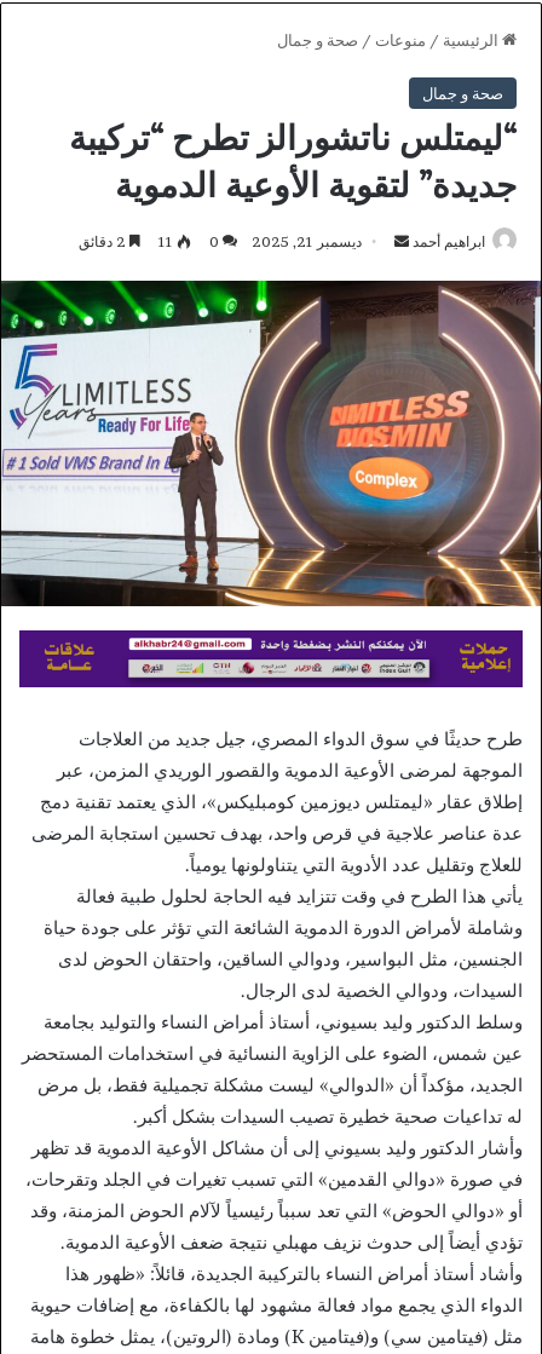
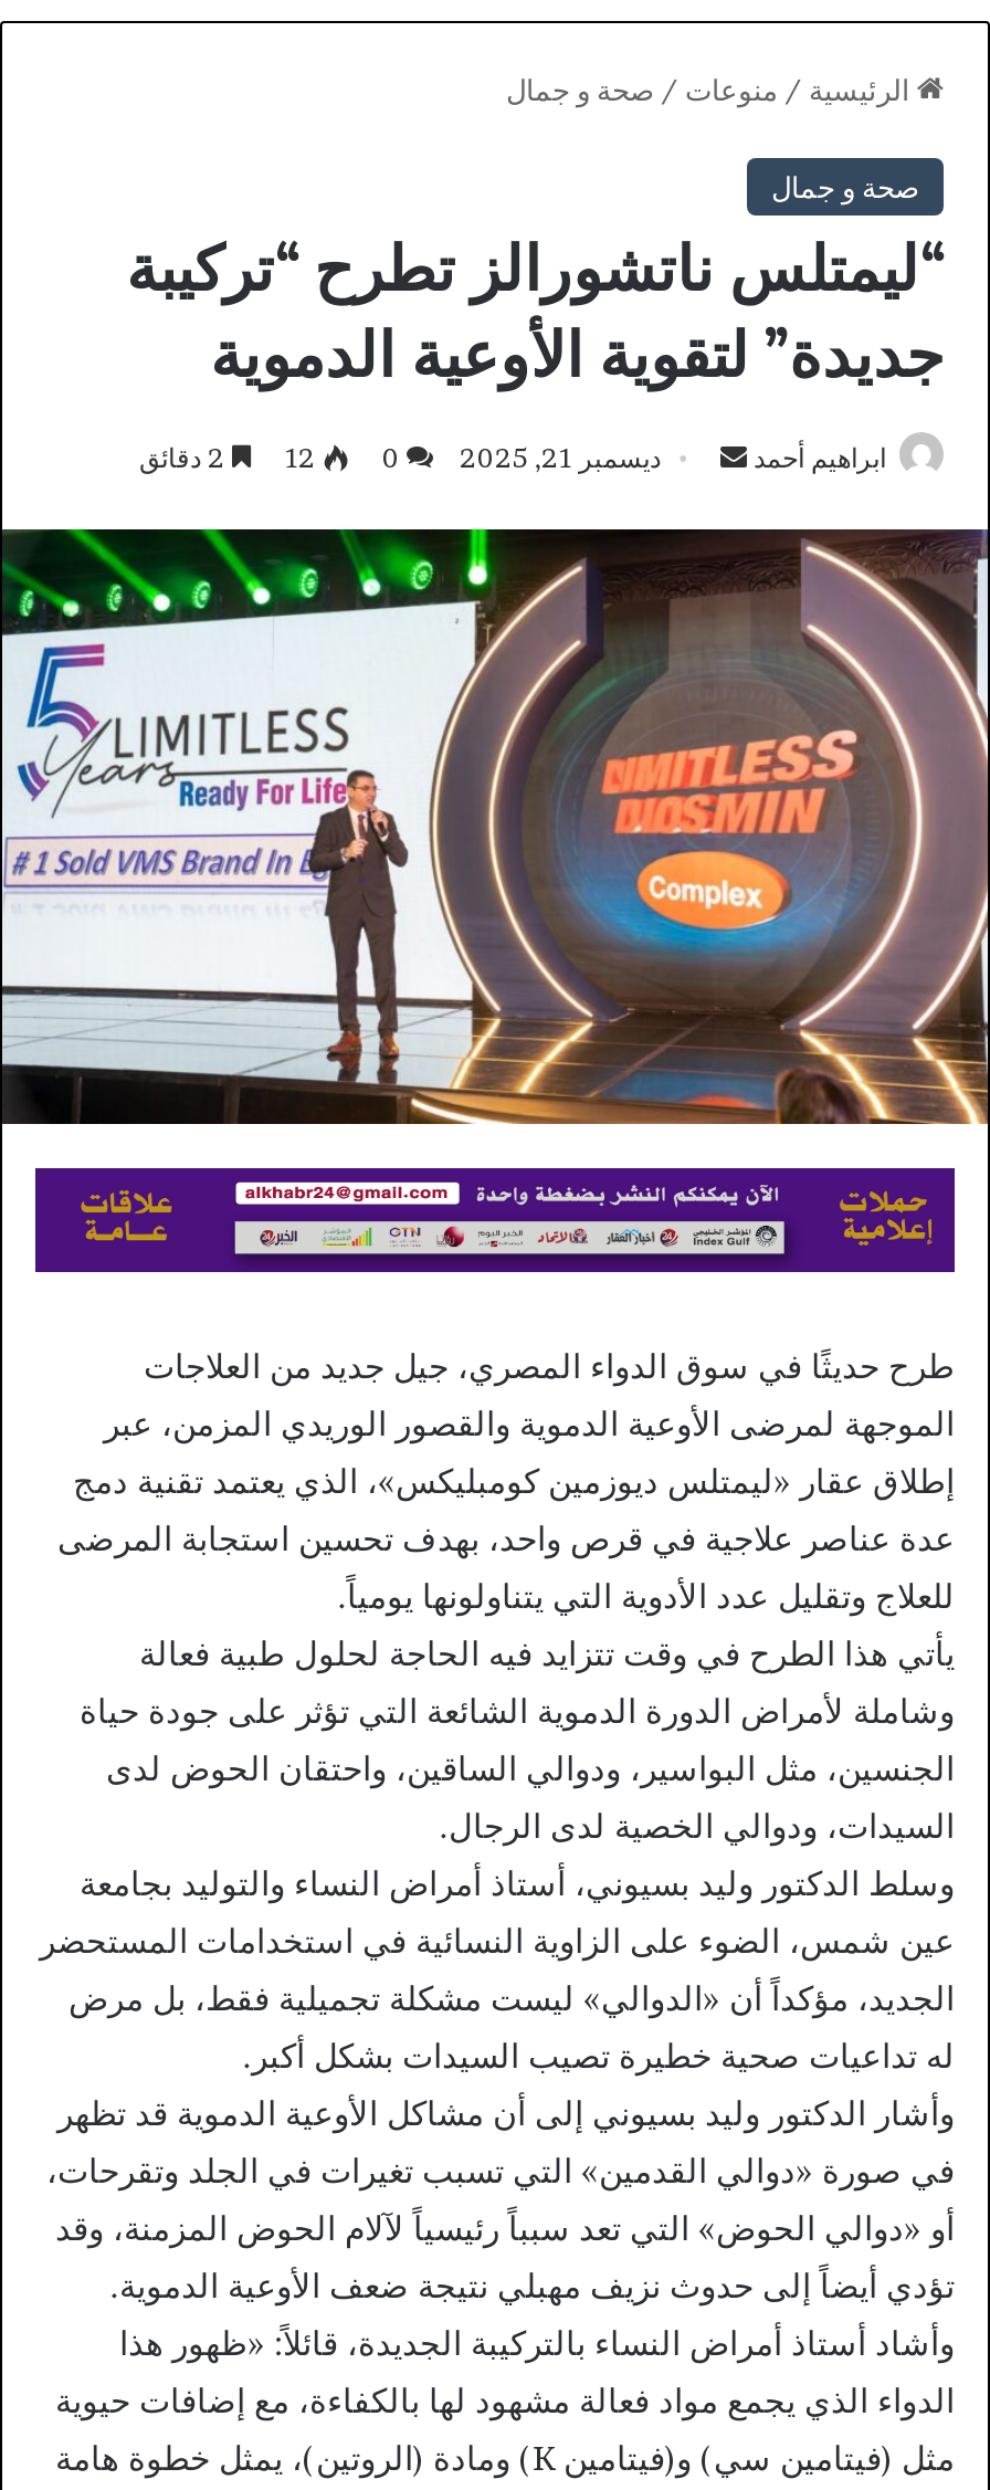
[158,232,173,250] 11 -> [285,441,316,474] 12

